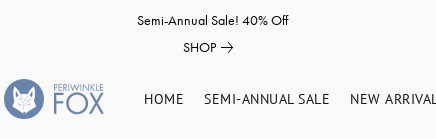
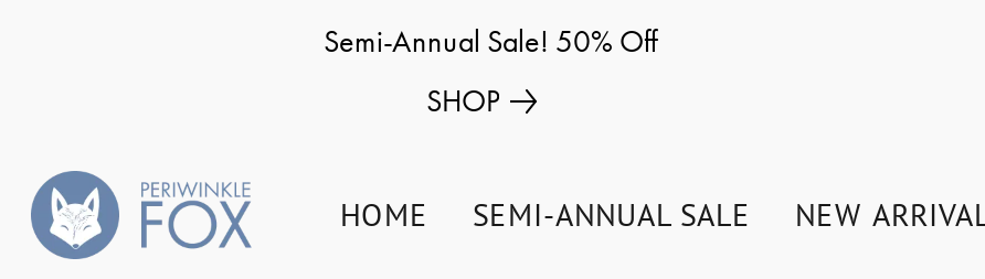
[136,11,287,29] Semi-Annual Sale! 40% Off -> [324,21,657,61] Semi-Annual Sale! 50% Off

